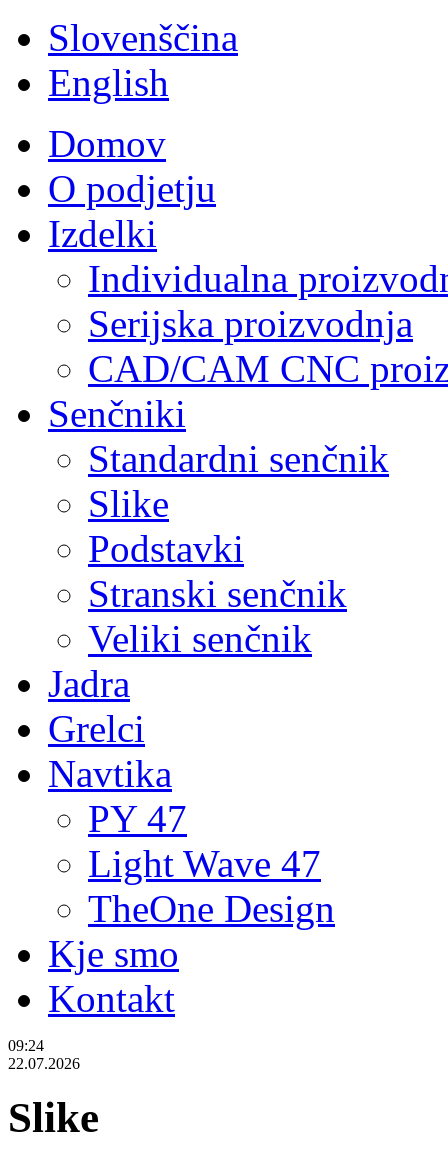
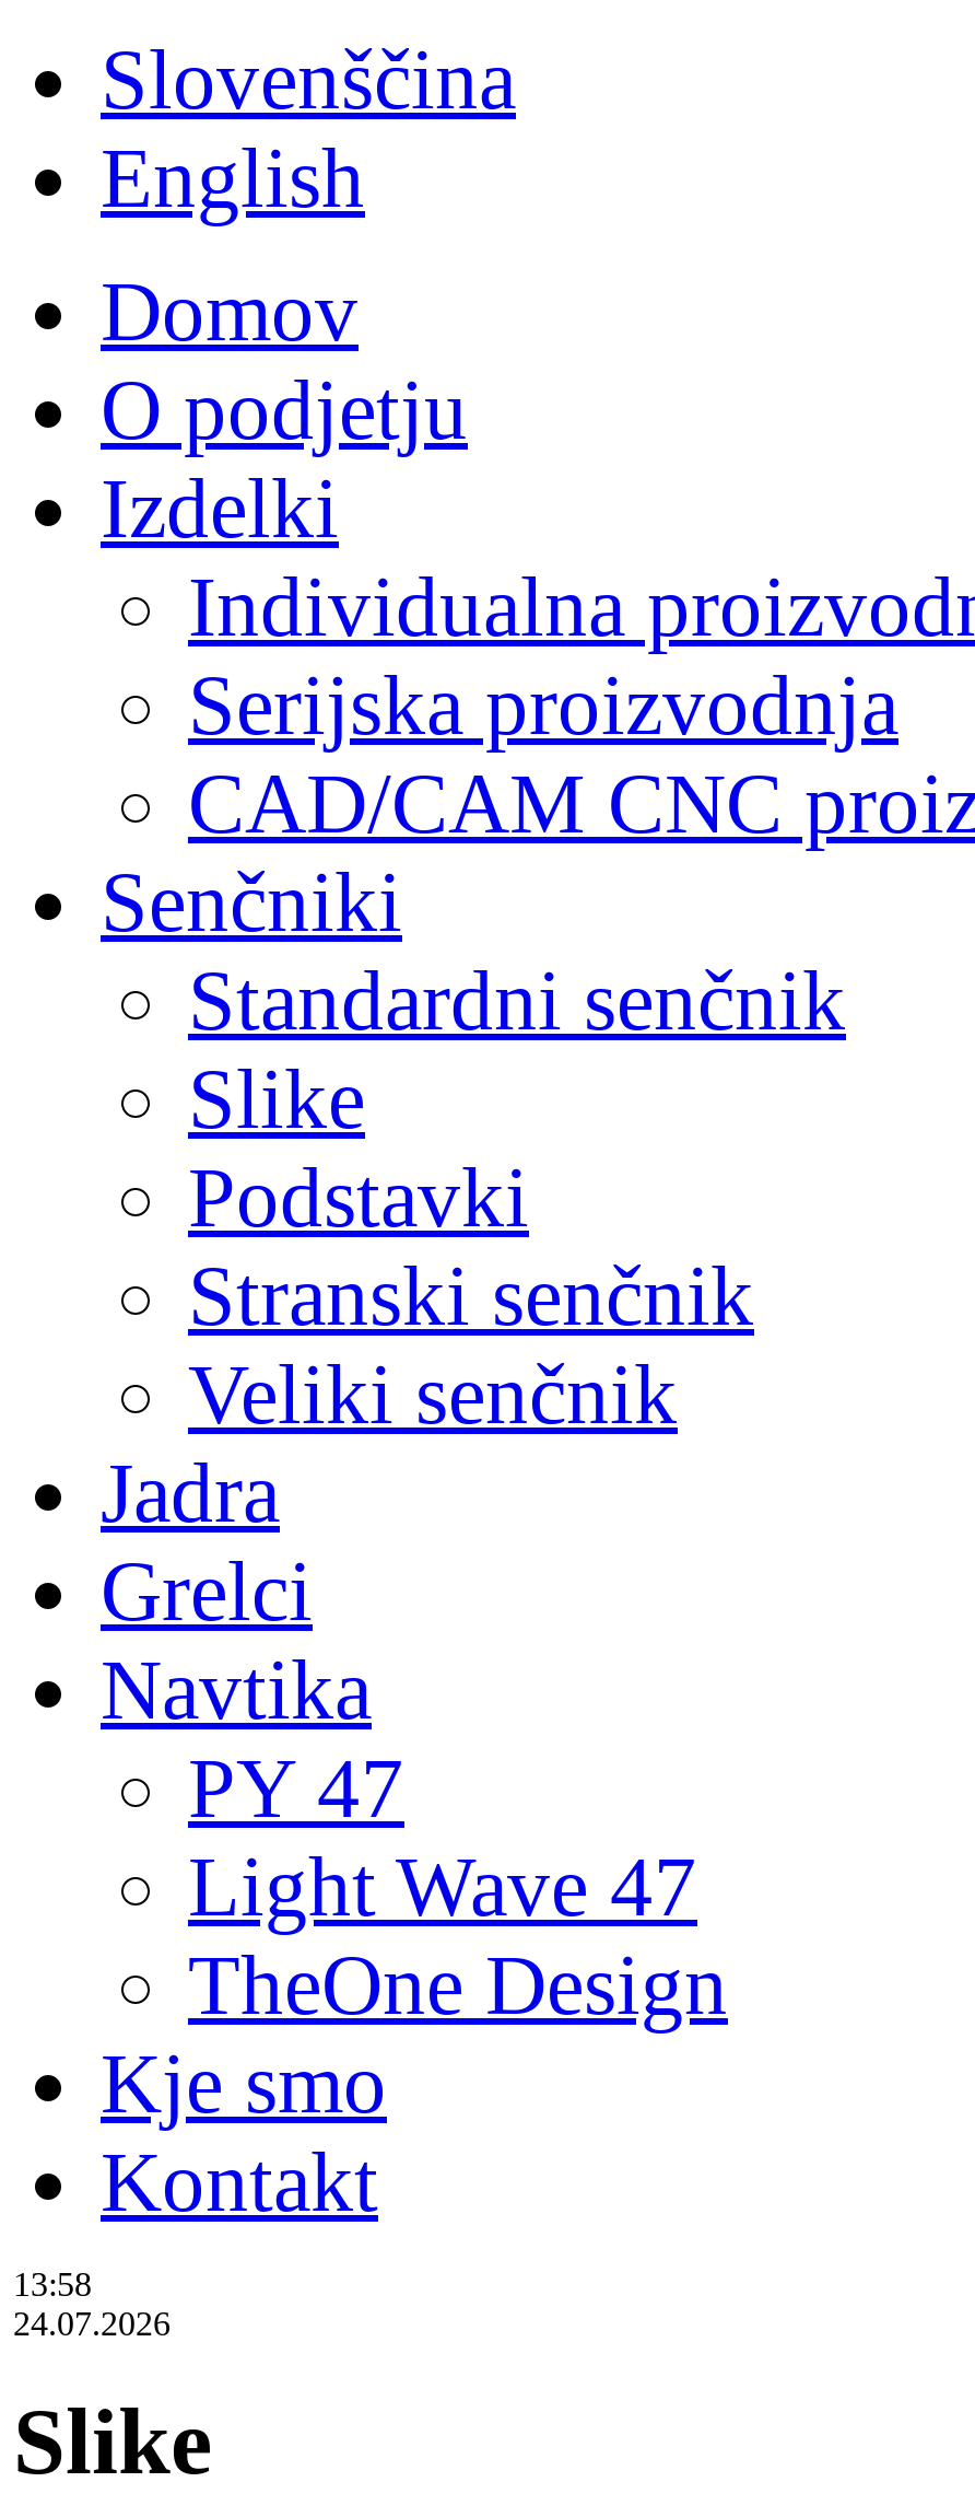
[8,1037,44,1054] 09:24 -> [13,2265,92,2303] 13:58
[8,1055,80,1072] 22.07.2026 -> [13,2305,171,2342] 24.07.2026

